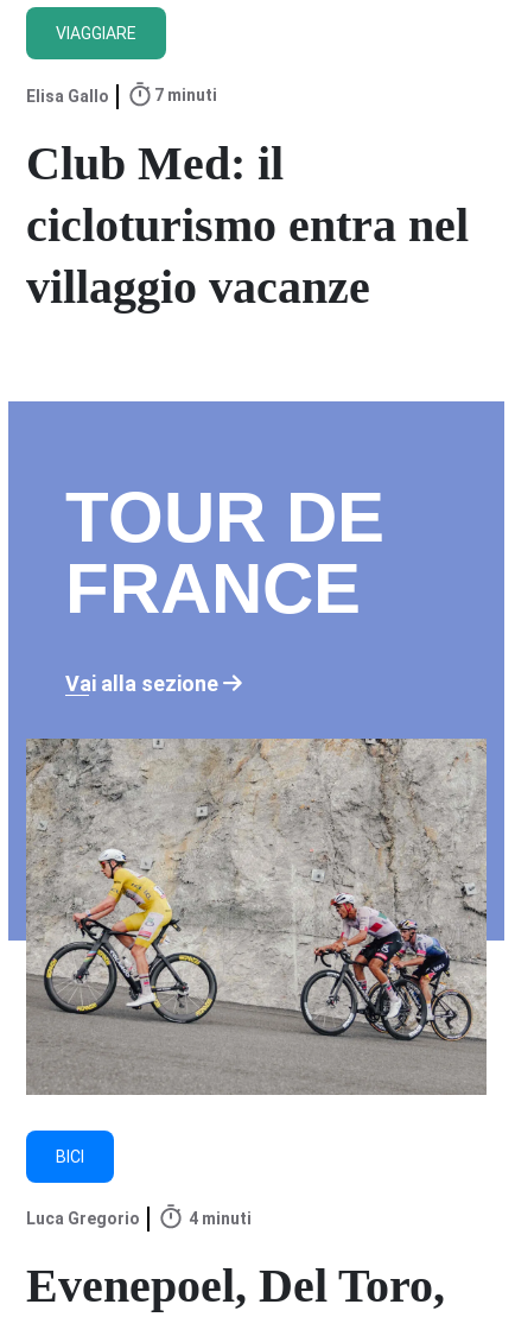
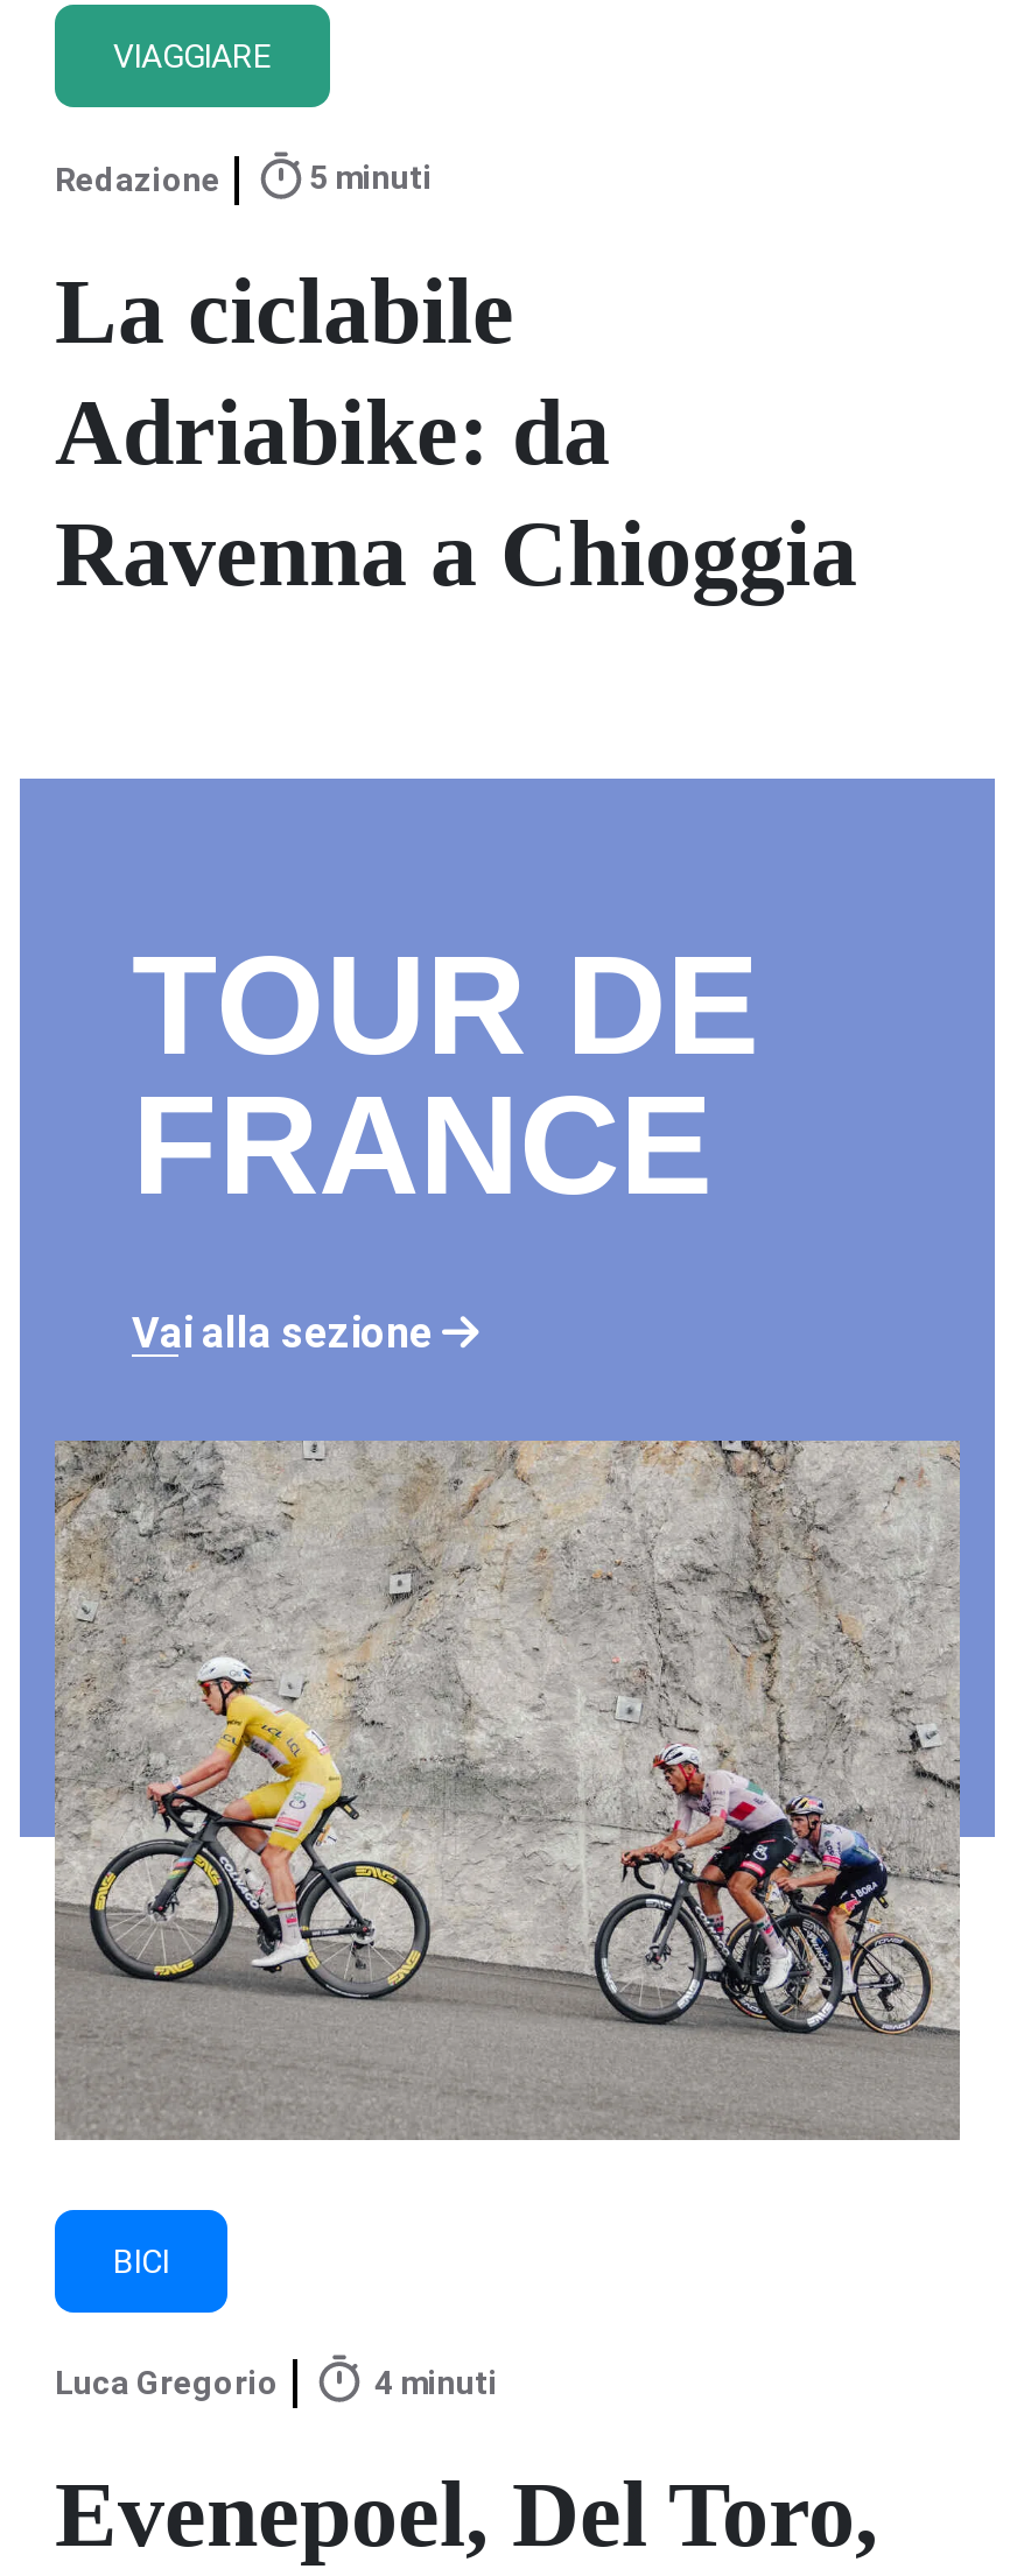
[26,86,217,105] Elisa Gallo | 7 minuti -> [55,160,433,197] Redazione | 5 minuti
[26,136,469,313] Club Med: il | cicloturismo entra nel | villaggio vacanze -> [55,258,857,606] La ciclabile | Adriabike: da | Ravenna a Chioggia

